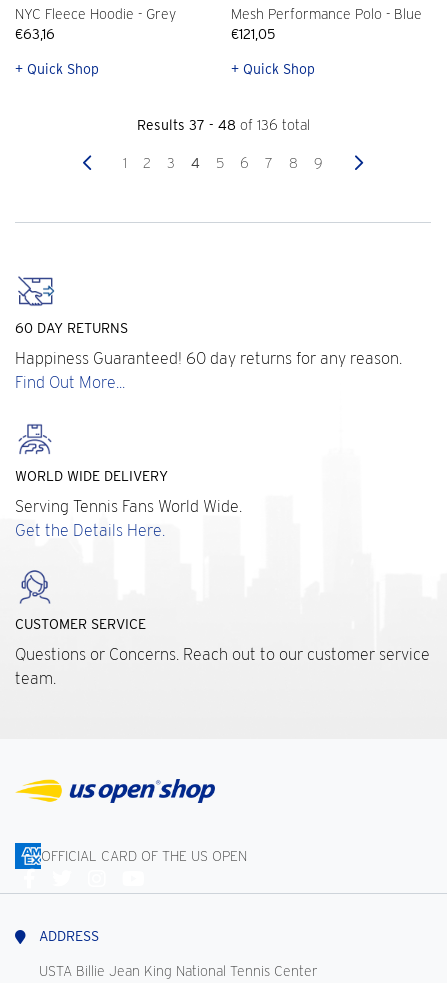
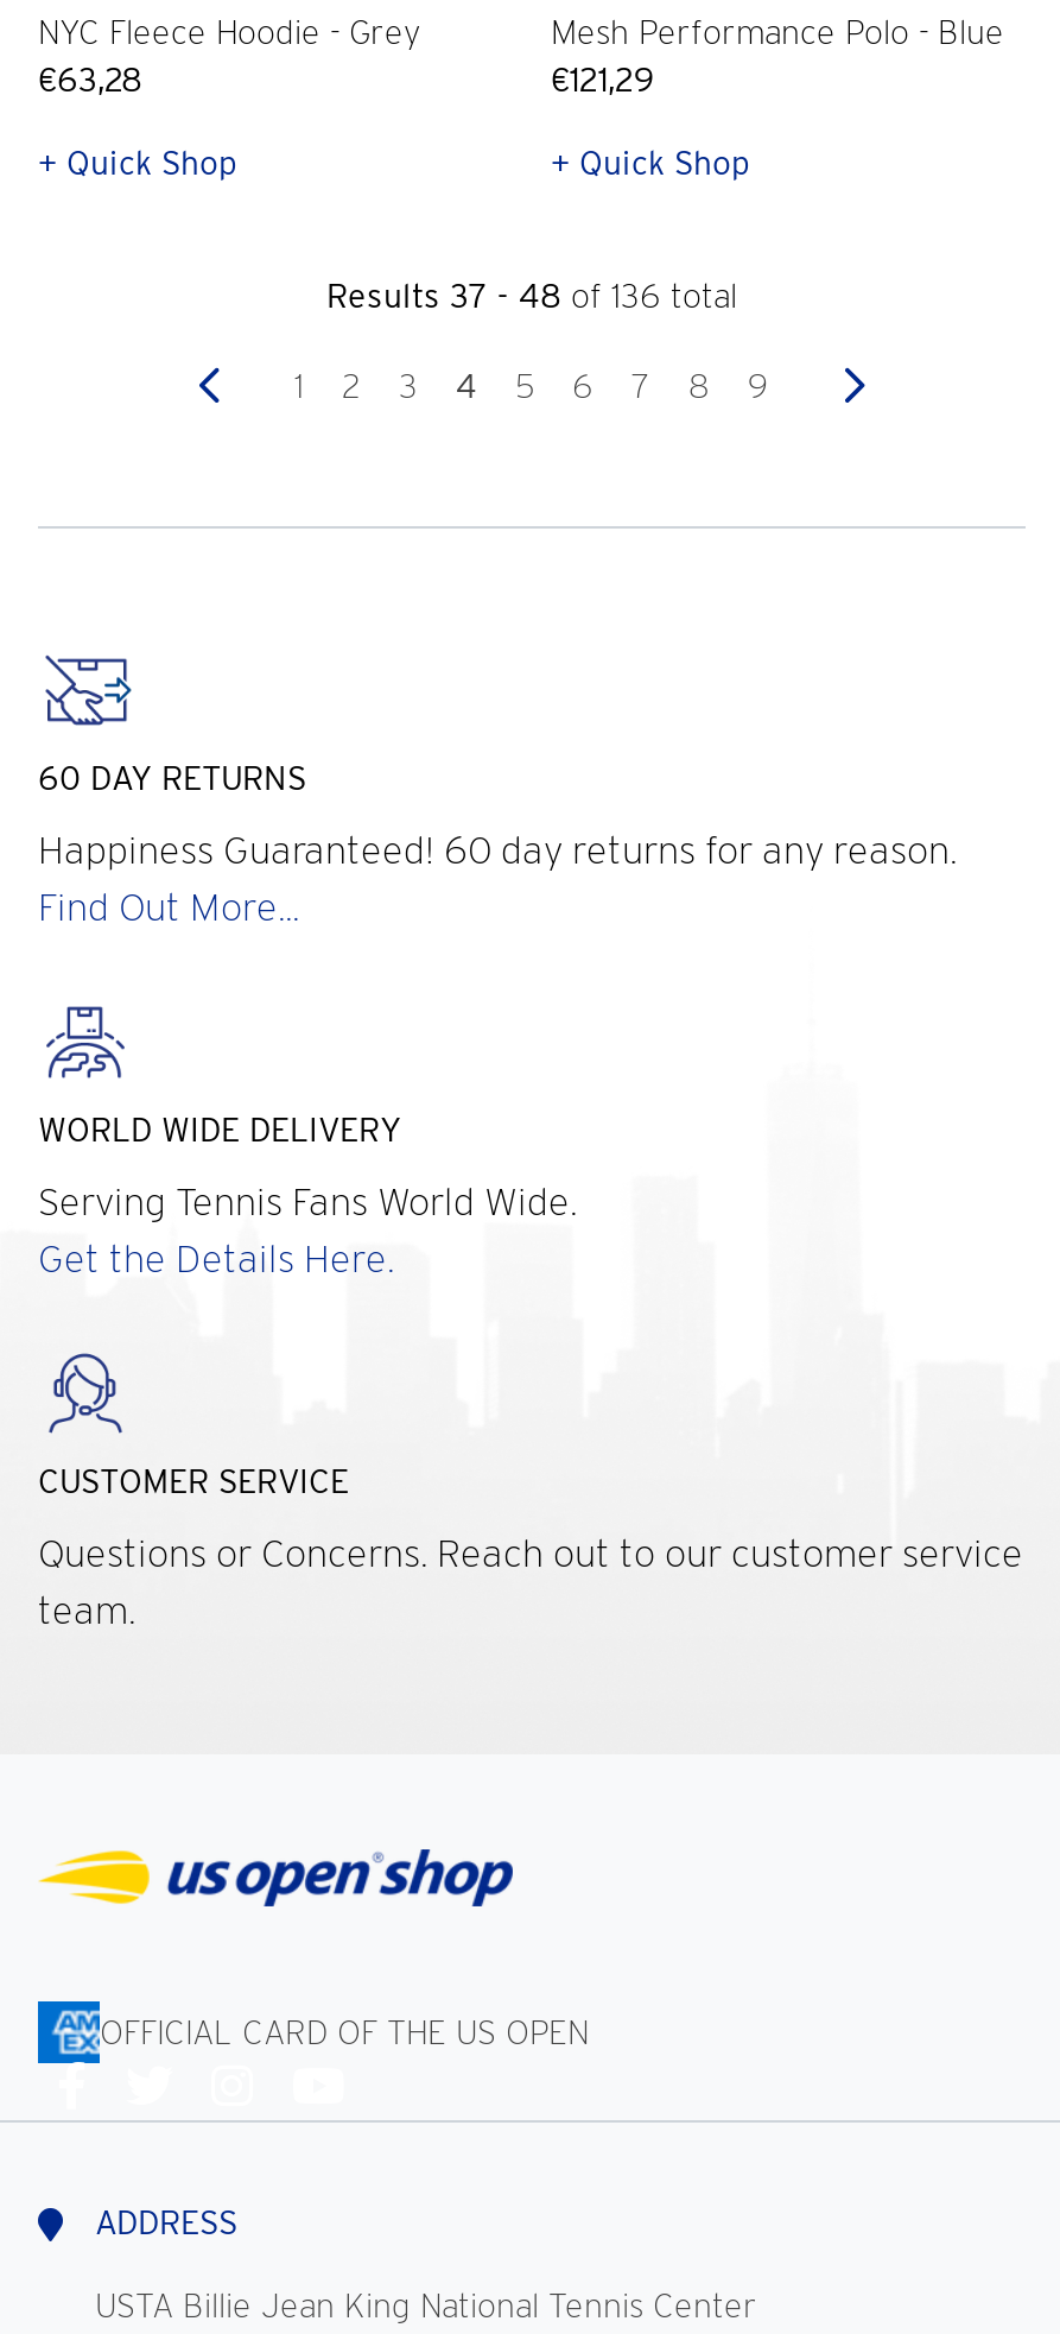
[15,26,55,42] €63,16 -> [38,60,142,98] €63,28
[231,26,275,42] €121,05 -> [551,60,655,98] €121,29

